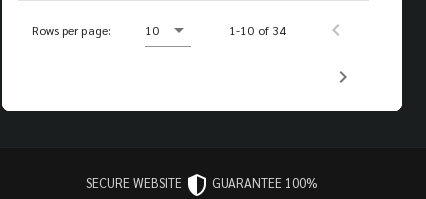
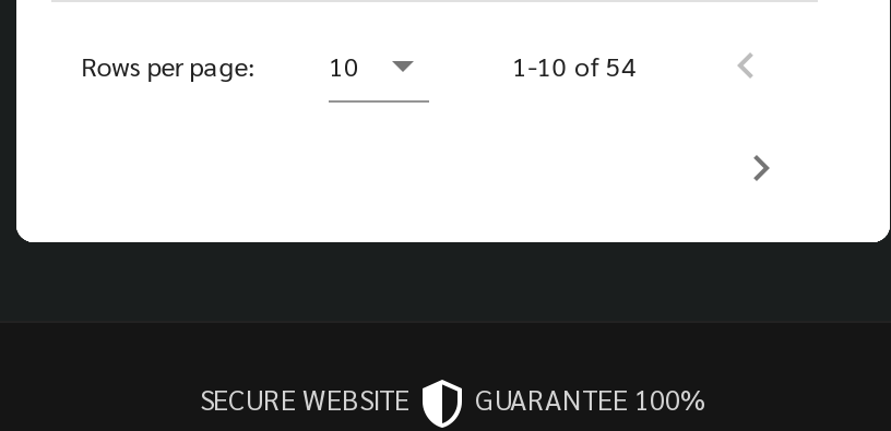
[229,22,286,38] 1-10 of 34 -> [512,48,637,82] 1-10 of 54

